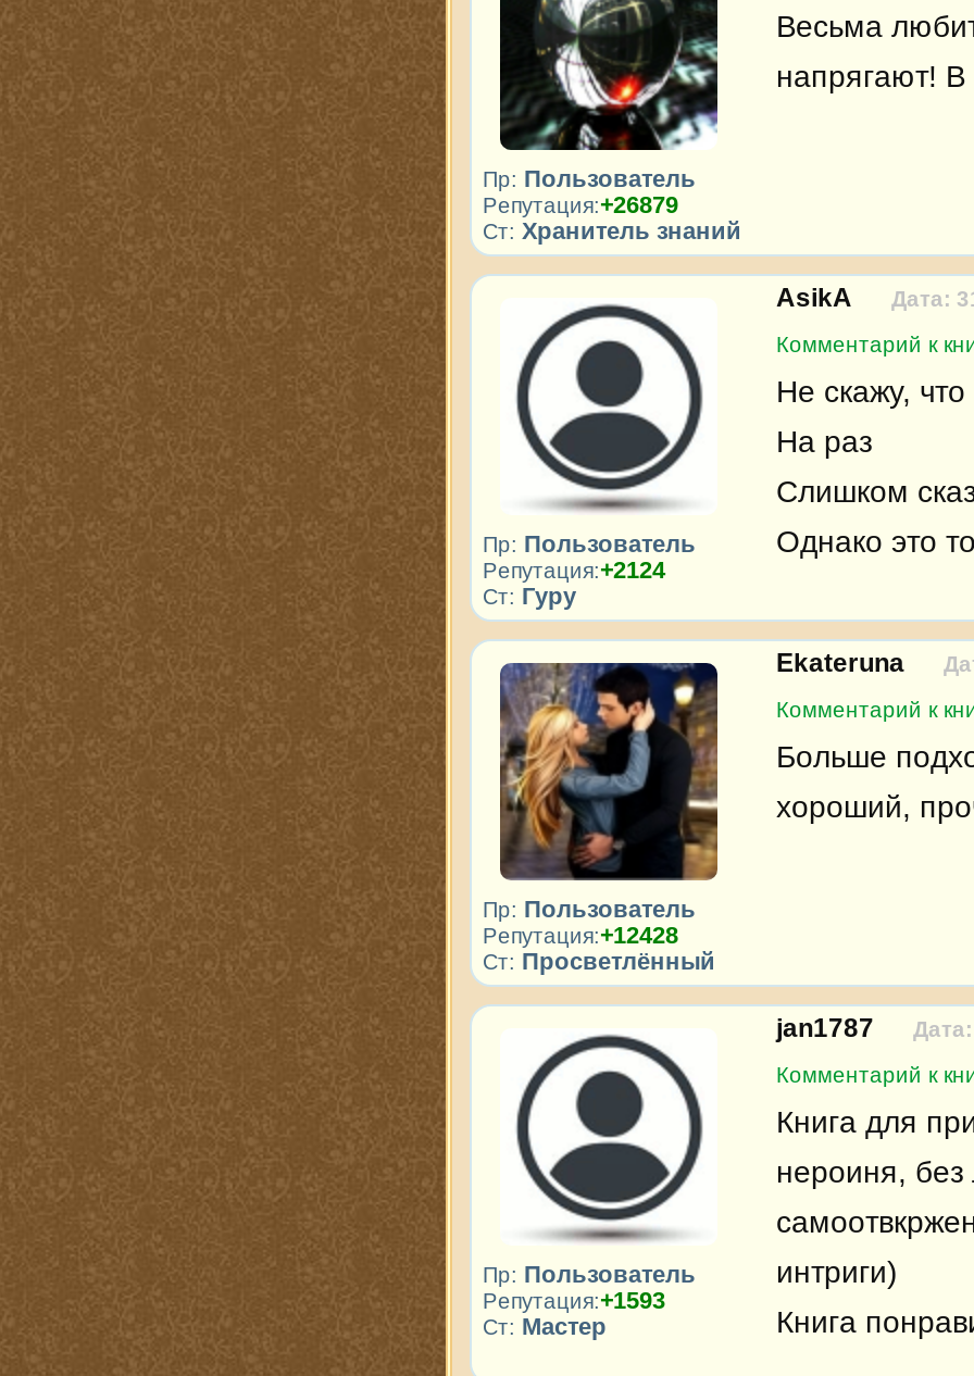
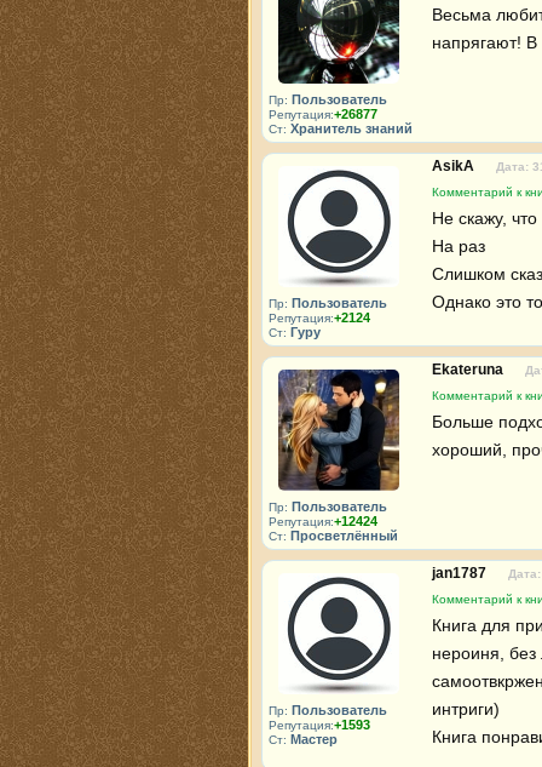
[483,191,678,217] Репутация:+26879 -> [269,107,377,121] Репутация:+26877
[483,922,678,948] Репутация:+12428 -> [269,514,377,528] Репутация:+12424

